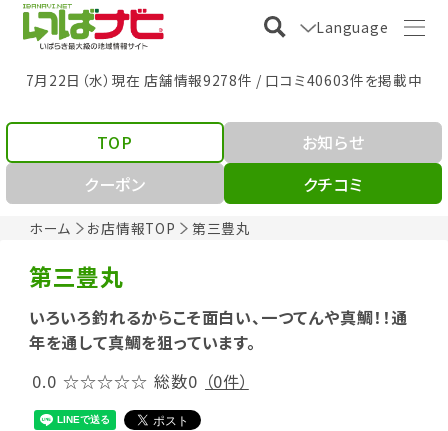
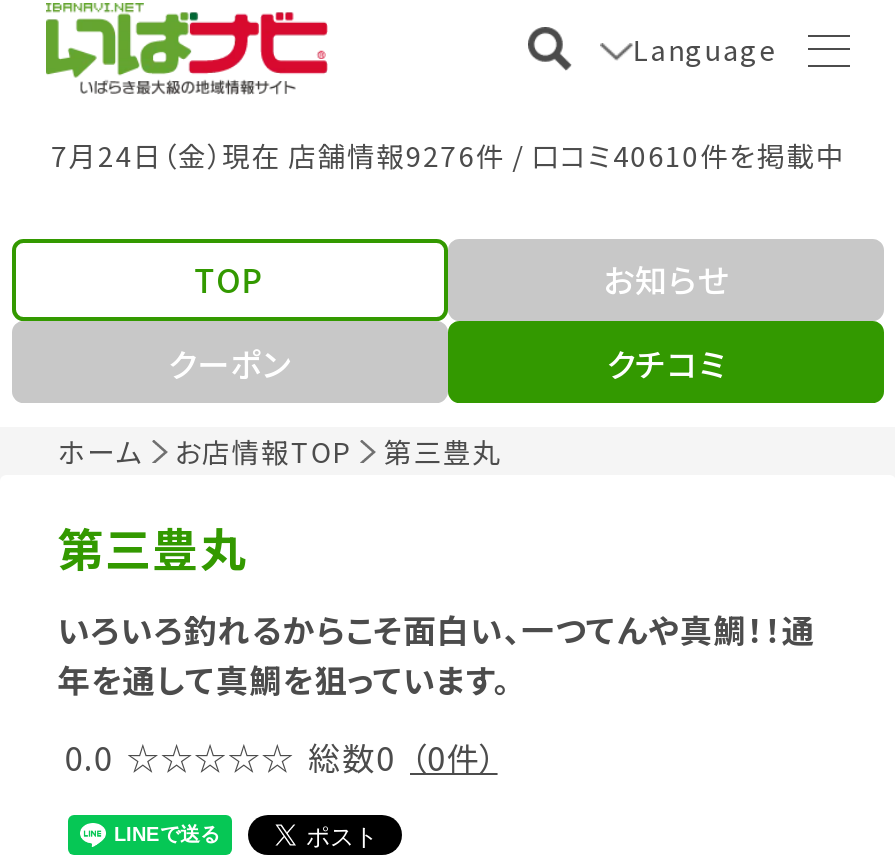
[26,70,422,90] 7月22日（水）現在 店舗情報9278件 / 口コミ40603件を掲載中 -> [51,134,845,174] 7月24日（金）現在 店舗情報9276件 / 口コミ40610件を掲載中

